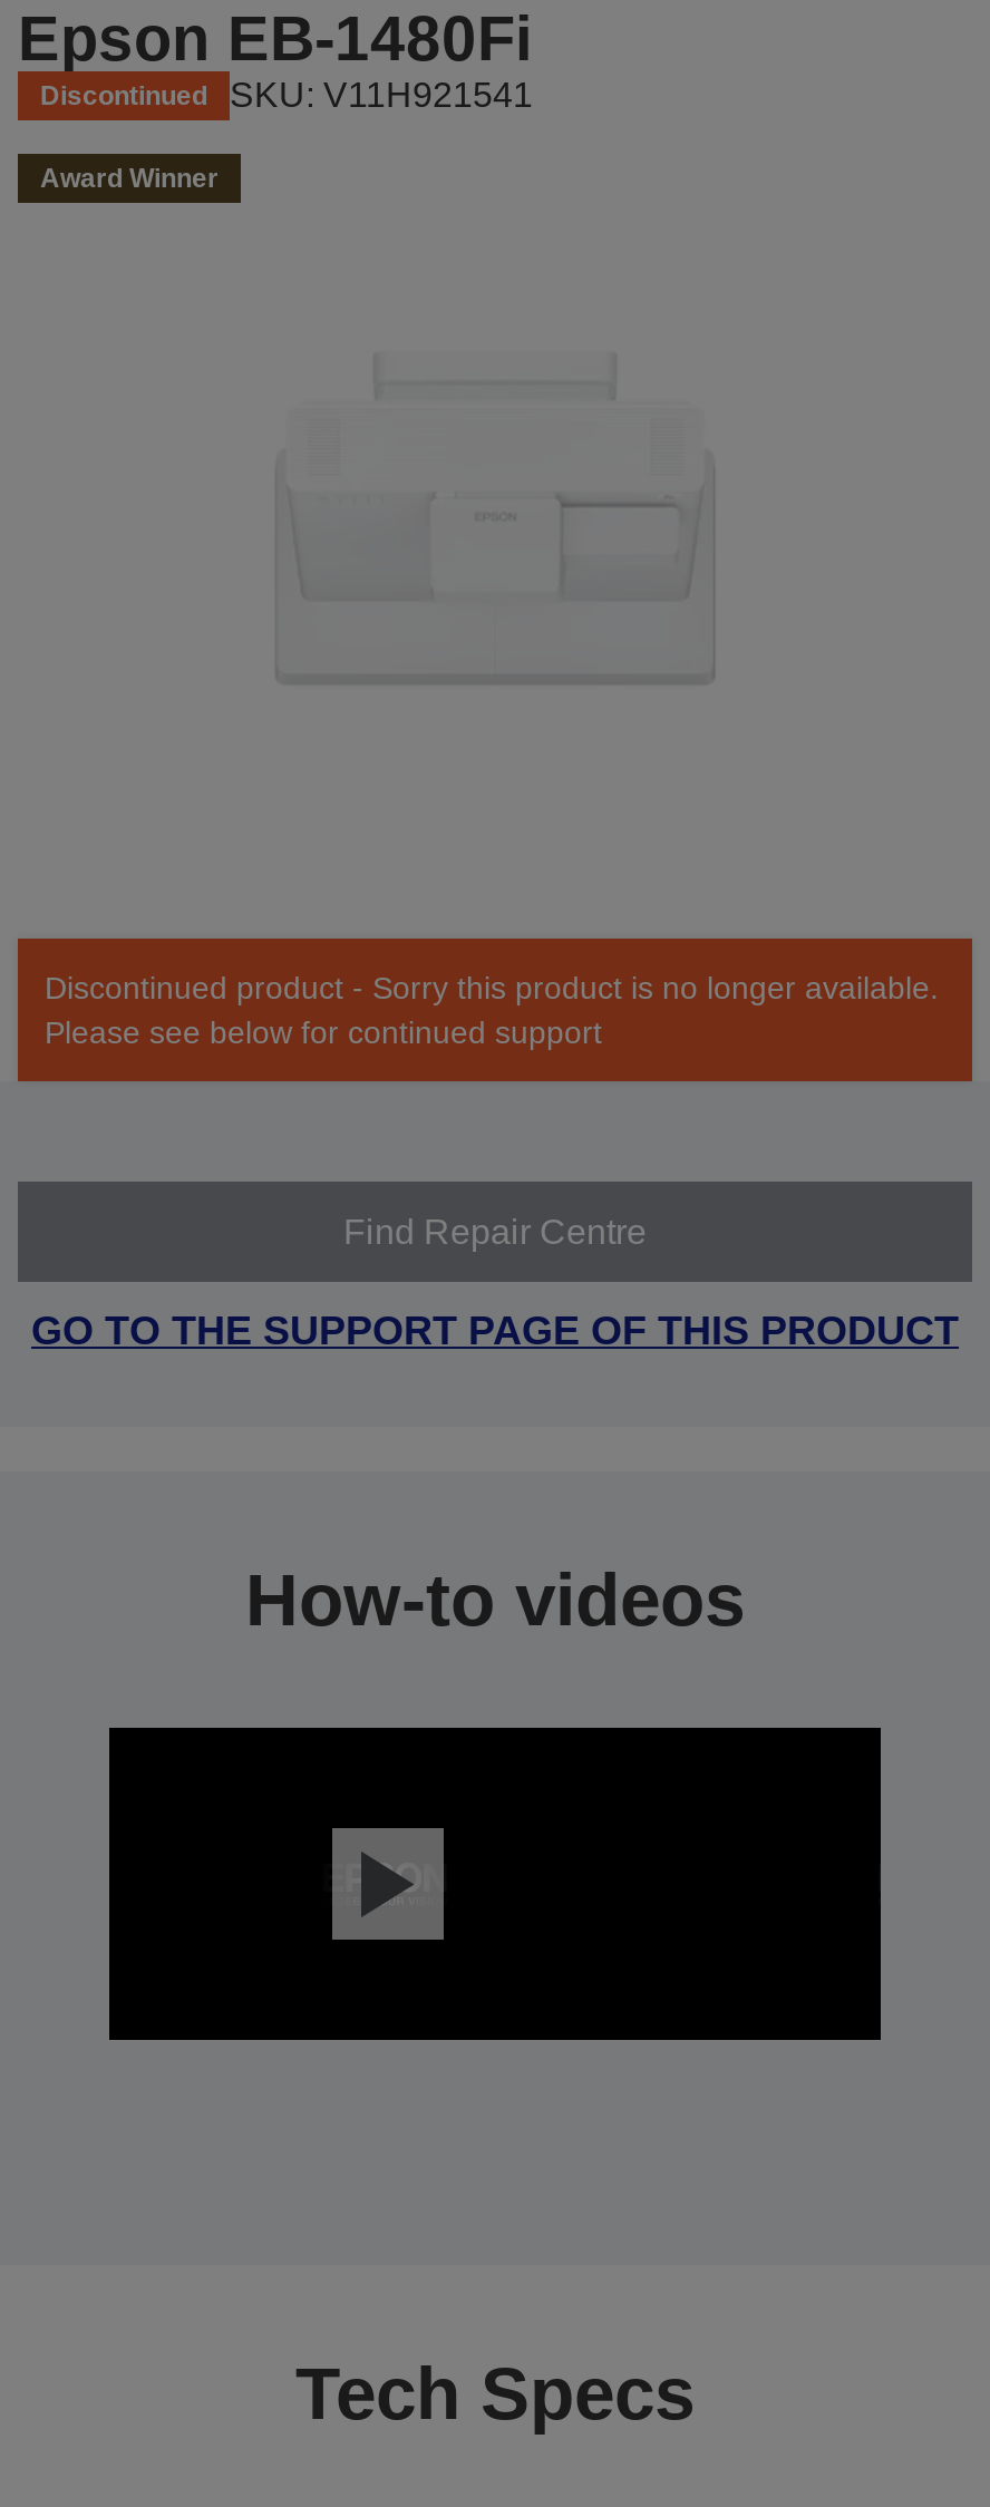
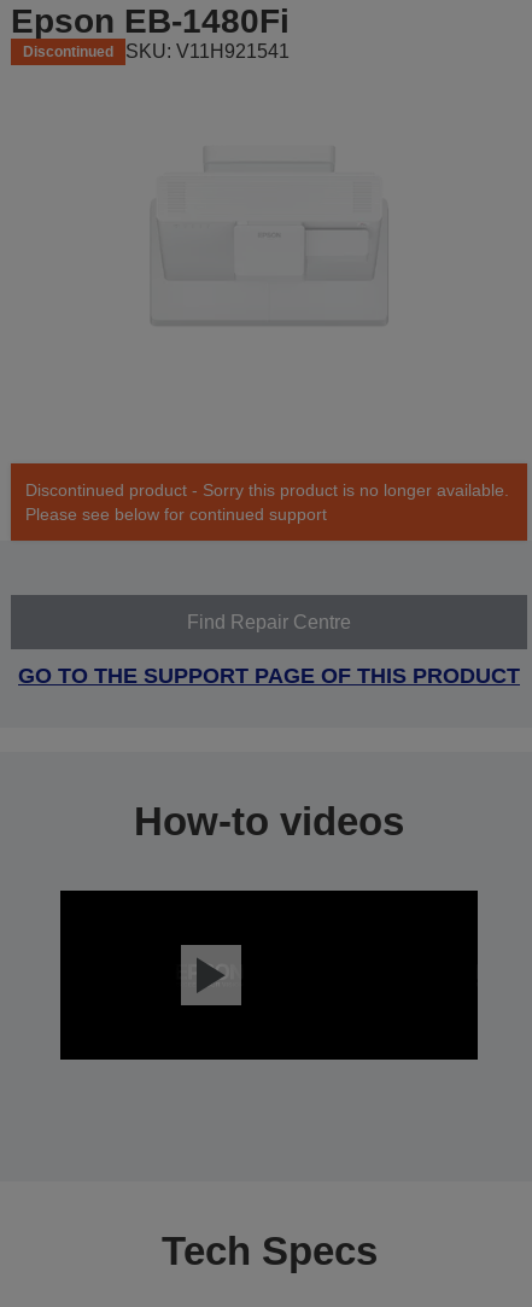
[40,163,219,194] Award Winner -> none

